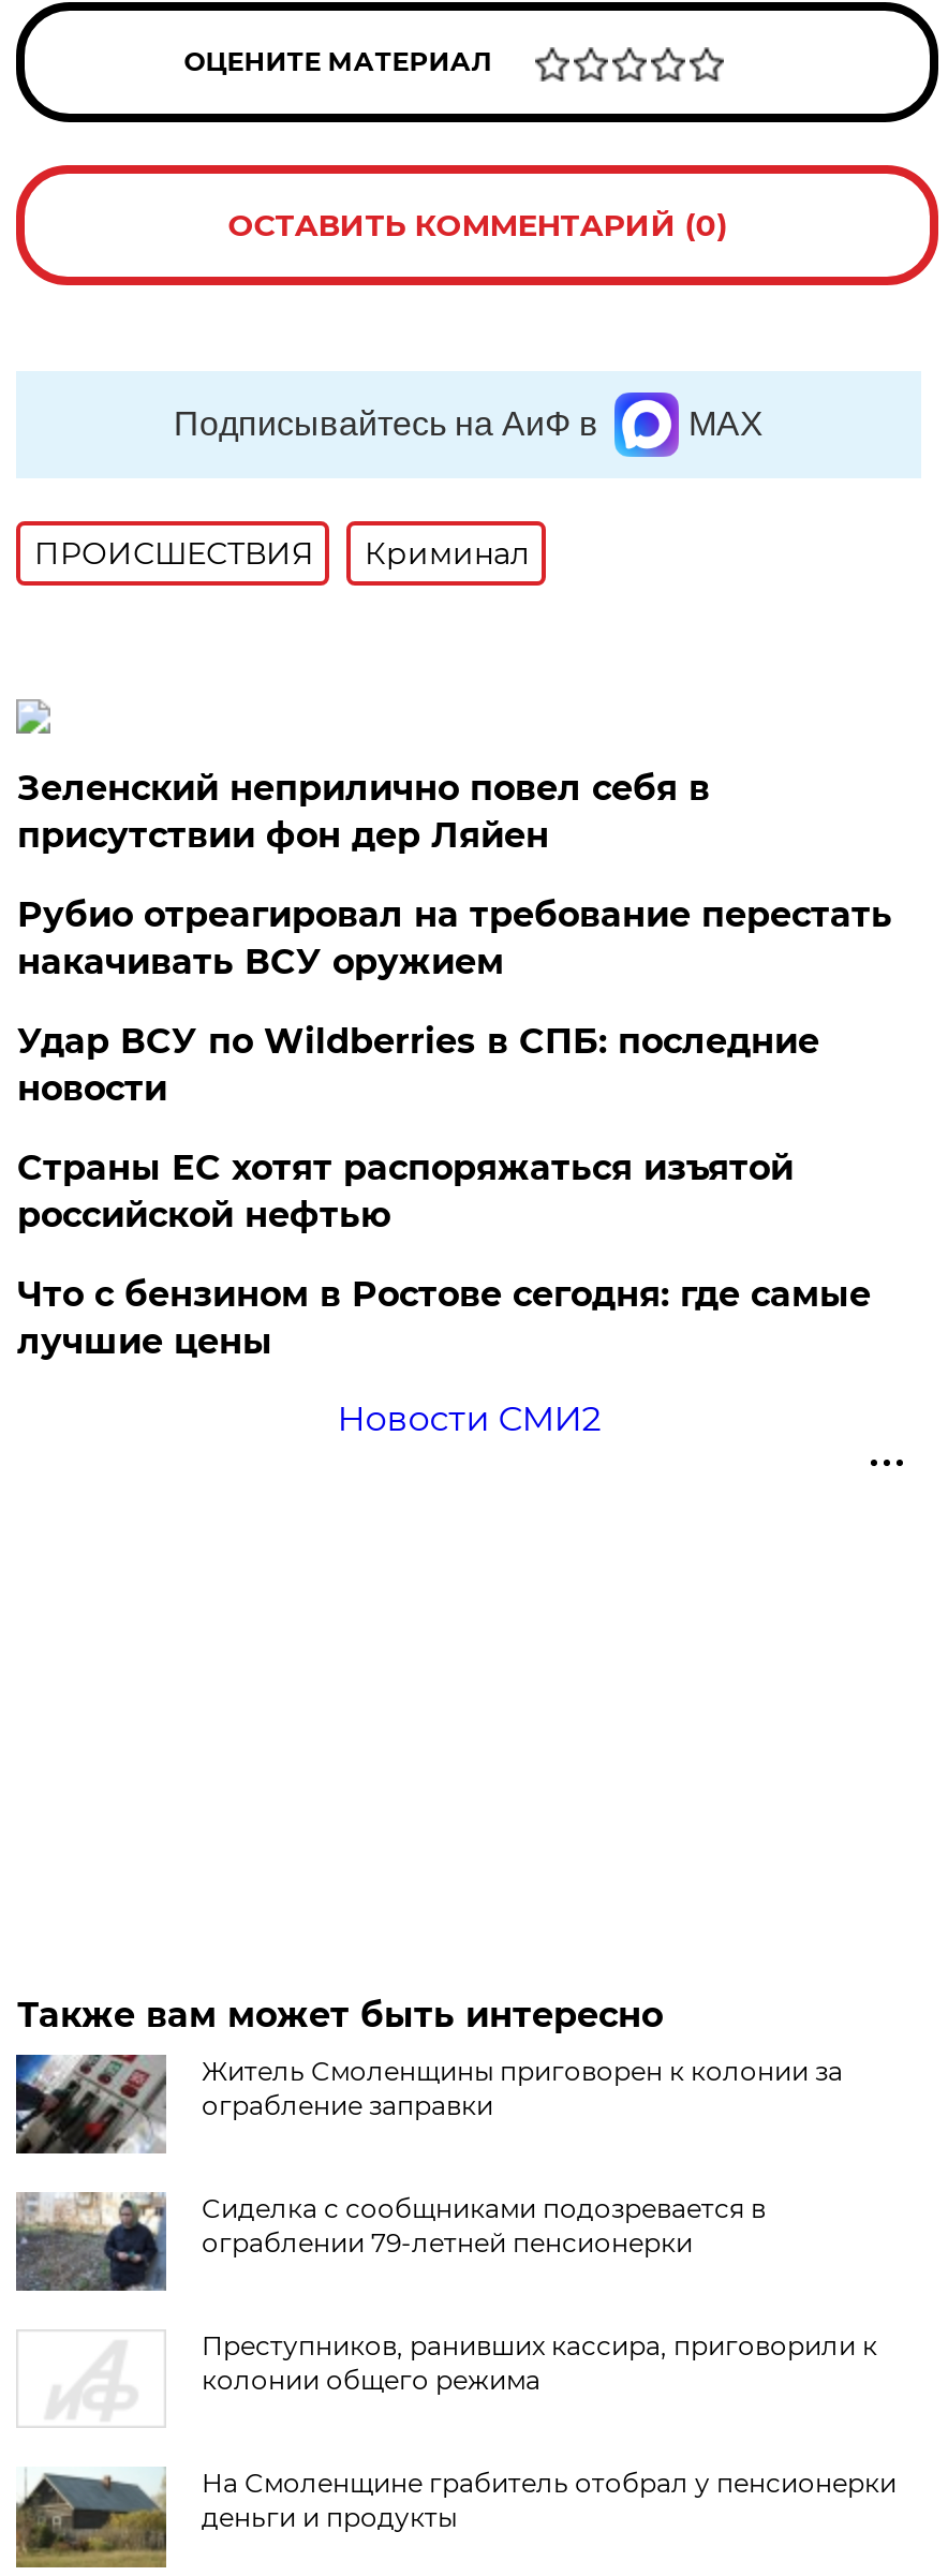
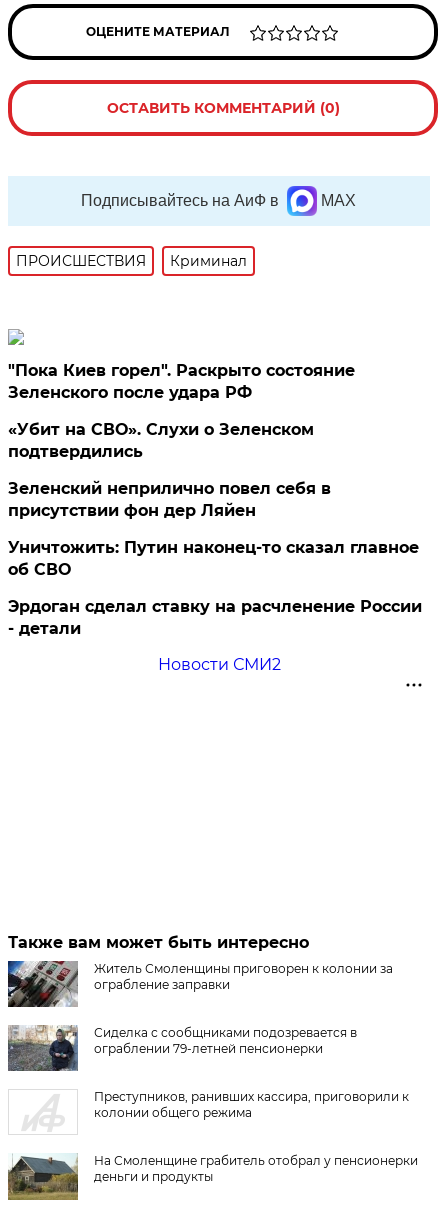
none -> [8,361,355,461] "Пока Киев горел". Раскрыто состояние | Зеленского после удара РФ | «Убит на СВО». Слухи о Зеленском | подтвердились
moved [17,768,710,856] -> [8,479,331,520]: Зеленский неприлично повел cебя в | присутствии фон дер Ляйен
[17,894,892,1362] Рубио отреагировал на требование перестать | накачивать ВСУ оружием | Удар ВСУ по Wildberries в СПБ: последние | новости | Страны ЕС хотят распоряжаться изъятой | российской нефтью | Что с бензином в Ростове сегодня: где самые | лучшие цены -> [8,538,422,638] Уничтожить: Путин наконец-то сказал главное | об СВО | Эрдоган сделал ставку на расчленение России | - детали

